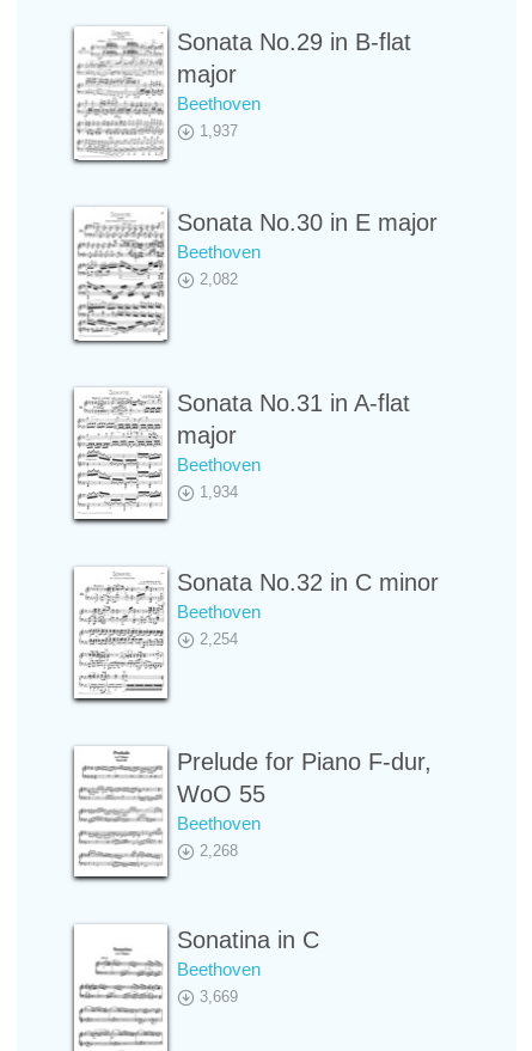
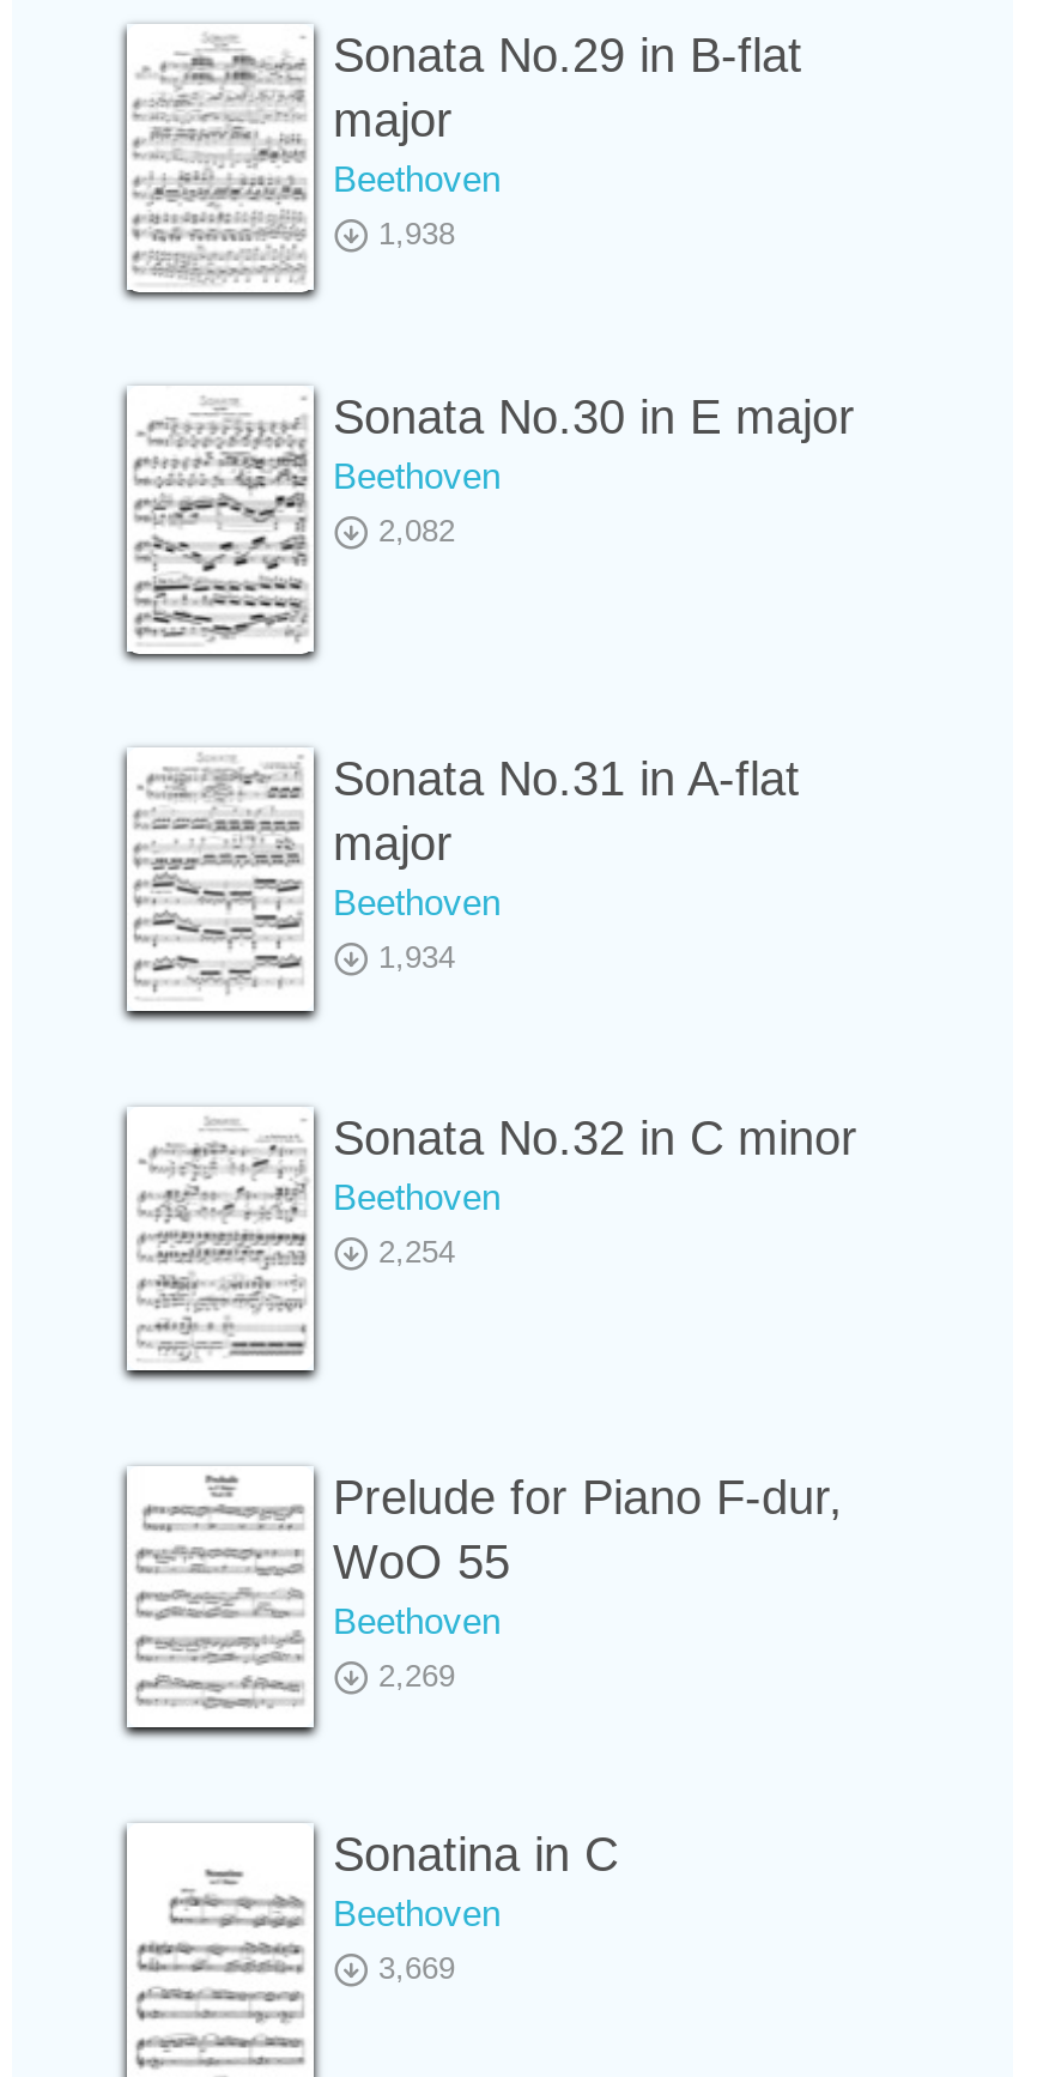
[195,122,238,140] 1,937 -> [369,216,455,252] 1,938
[195,842,238,860] 2,268 -> [369,1658,455,1694] 2,269

